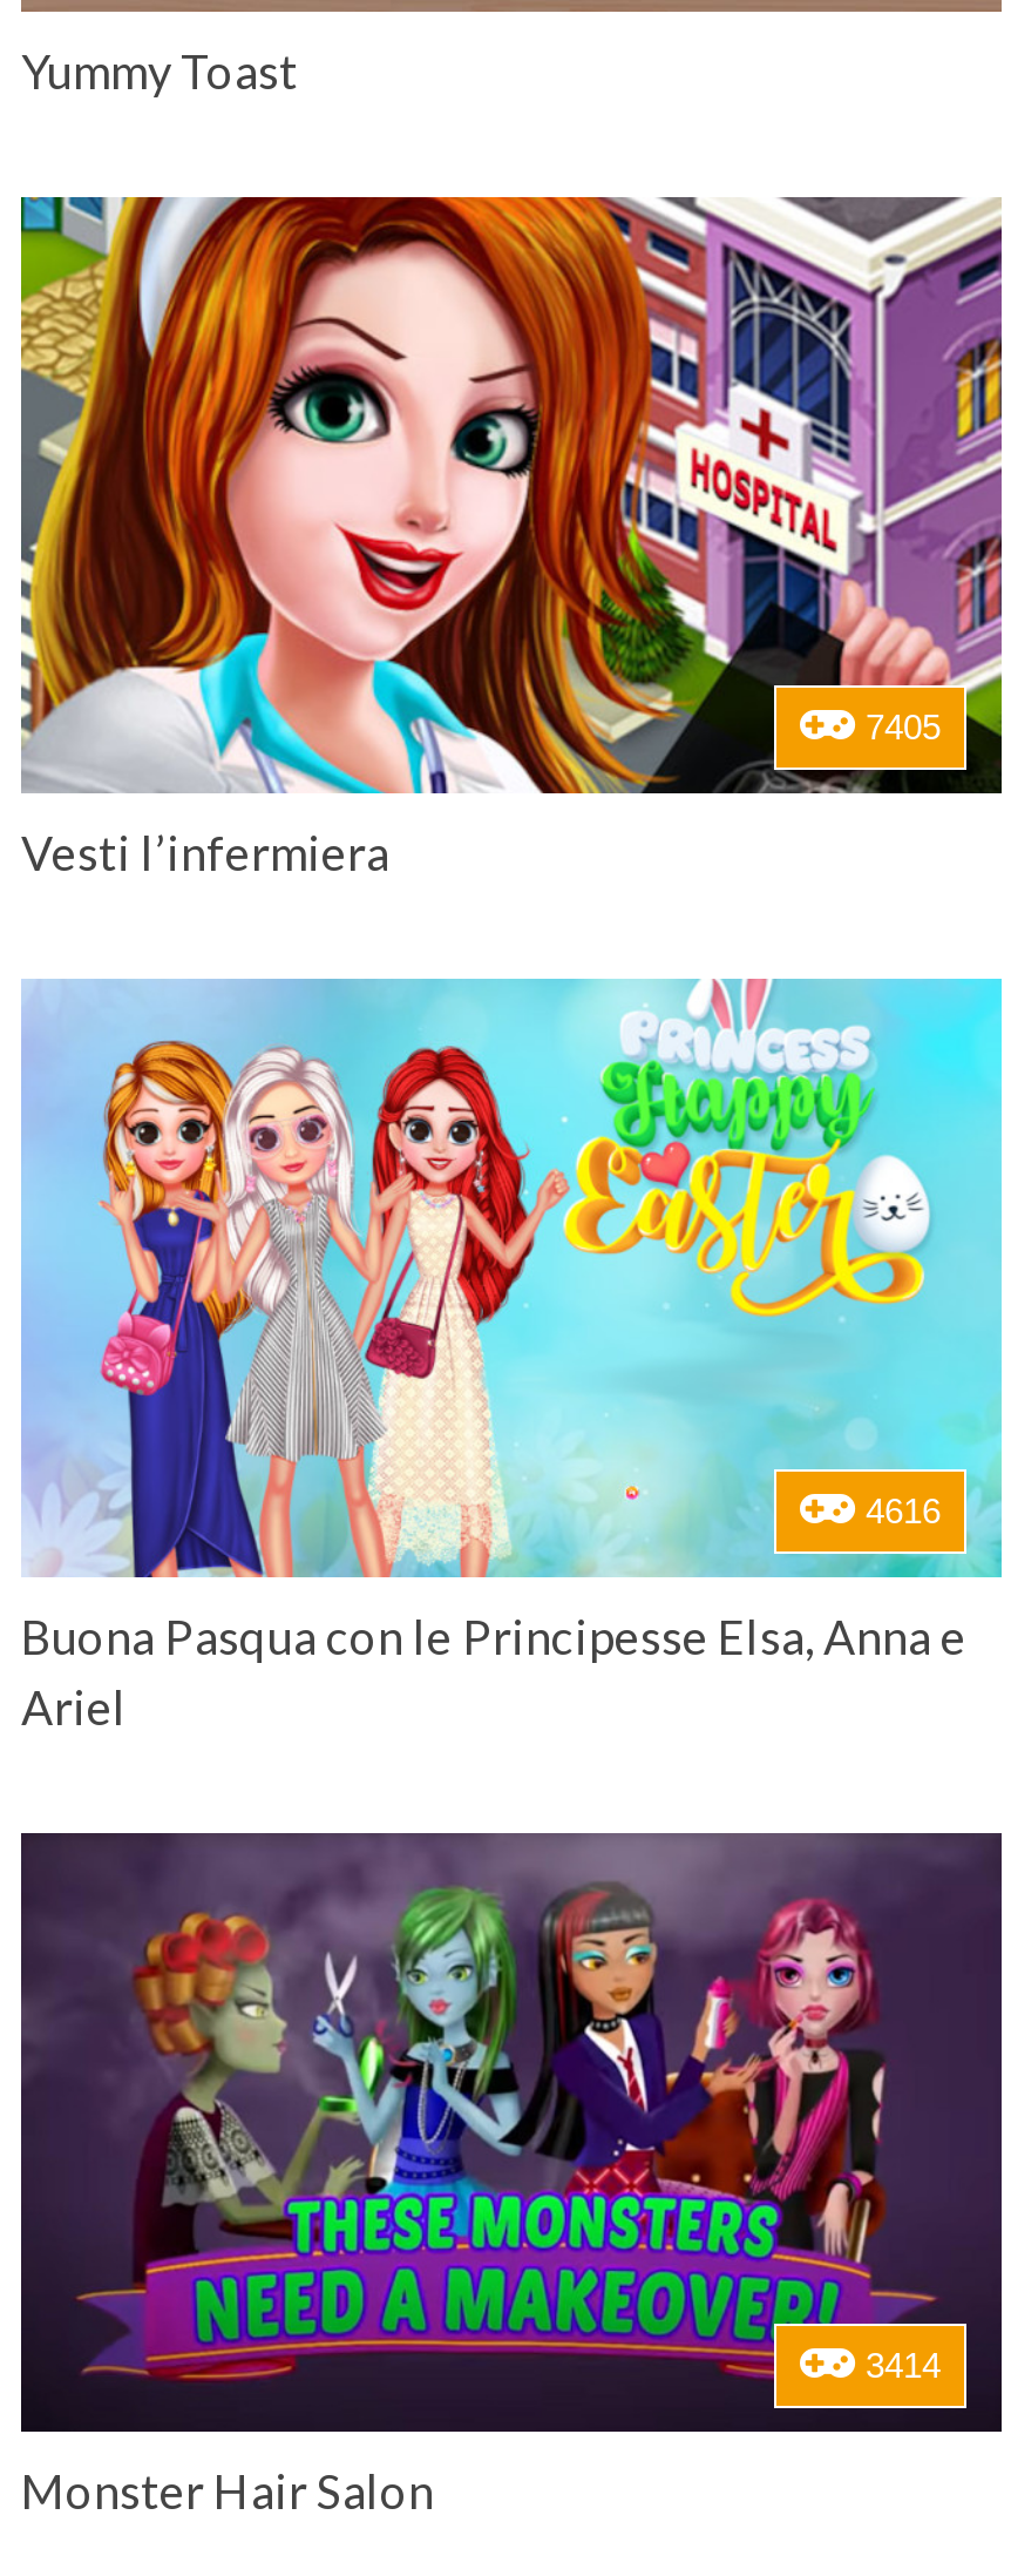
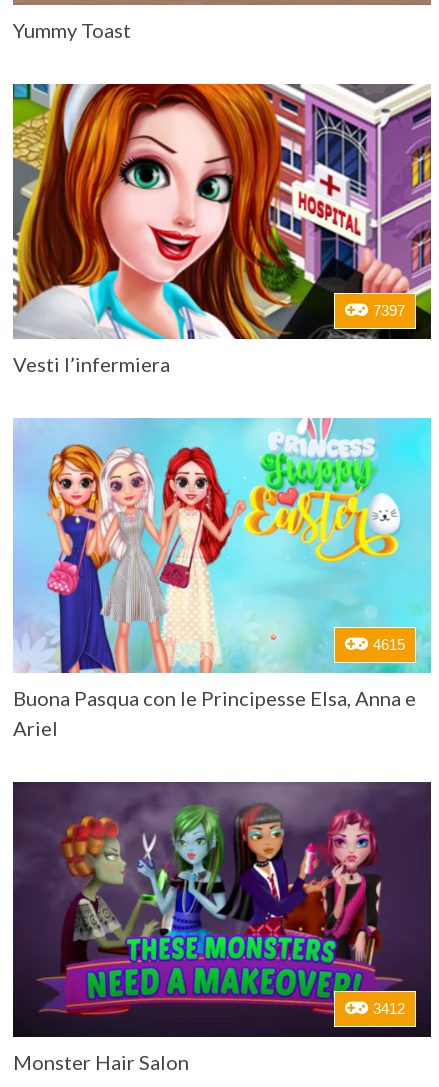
[866,708,941,748] 7405 -> [373,302,405,319] 7397
[866,1491,941,1531] 4616 -> [373,636,405,653] 4615
[866,2346,941,2386] 3414 -> [373,1000,405,1017] 3412

